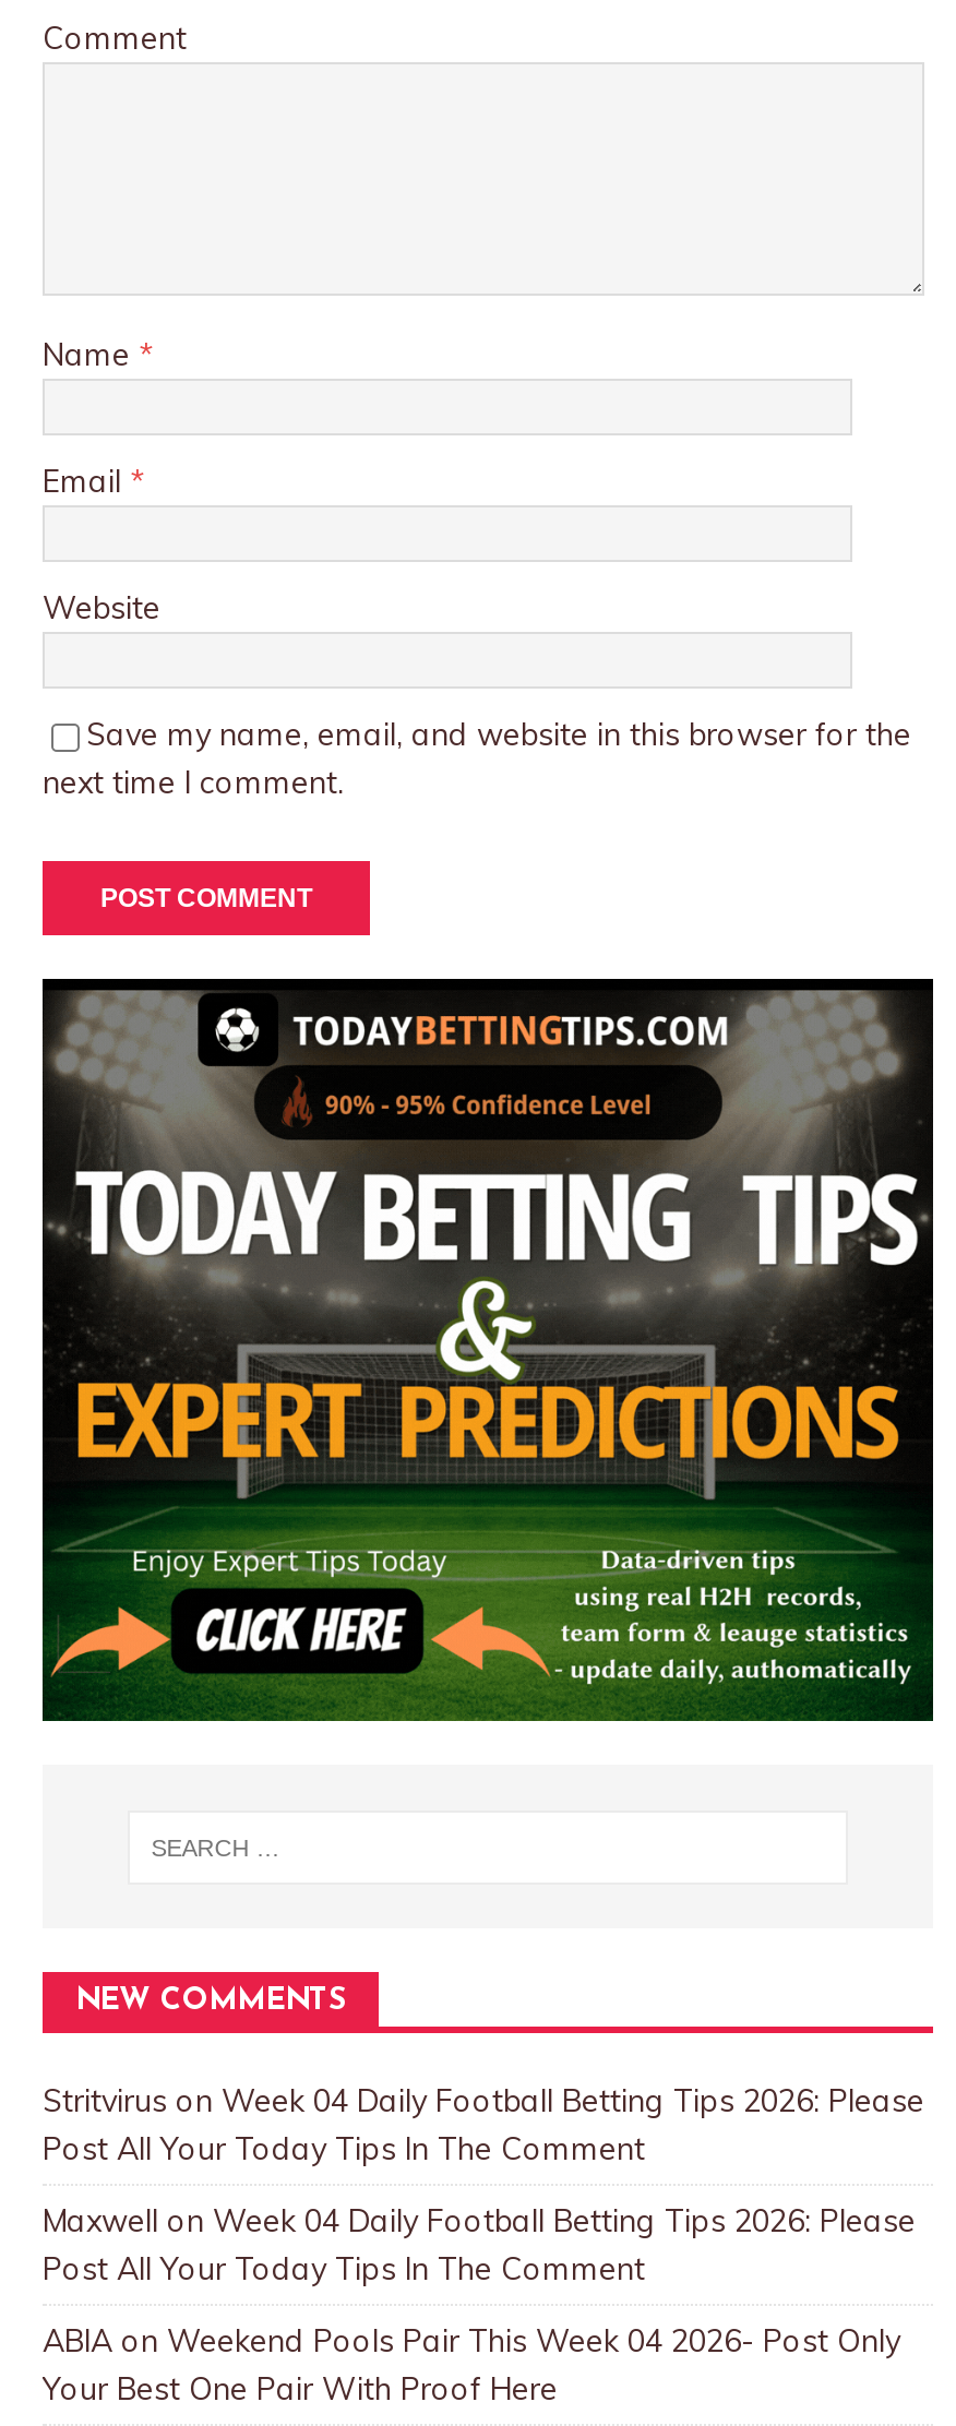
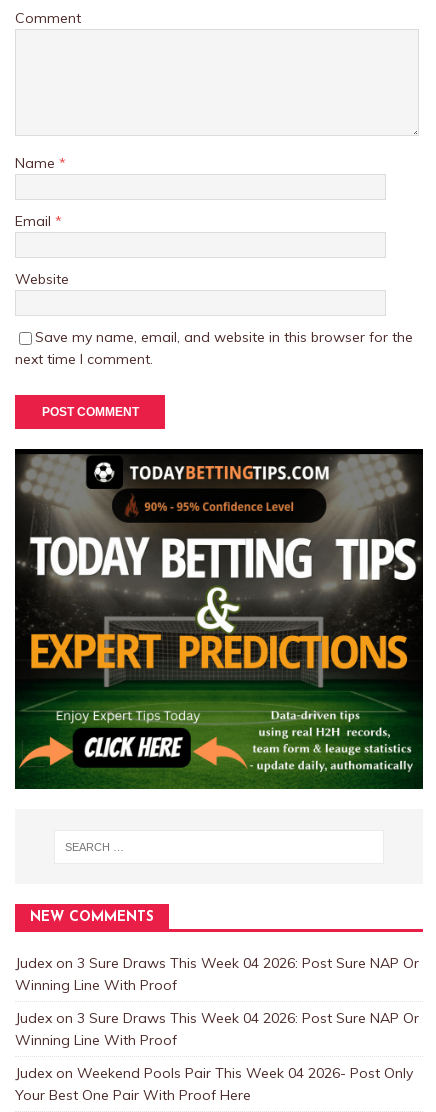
[43,2081,924,2168] Stritvirus on Week 04 Daily Football Betting Tips 2026: Please | Post All Your Today Tips In The Comment -> [15,954,419,994] Judex on 3 Sure Draws This Week 04 2026: Post Sure NAP Or | Winning Line With Proof
[43,2201,916,2288] Maxwell on Week 04 Daily Football Betting Tips 2026: Please | Post All Your Today Tips In The Comment -> [15,1009,419,1049] Judex on 3 Sure Draws This Week 04 2026: Post Sure NAP Or | Winning Line With Proof
[43,2321,900,2360] ABIA on Weekend Pools Pair This Week 04 2026- Post Only -> [15,1064,413,1082] Judex on Weekend Pools Pair This Week 04 2026- Post Only

